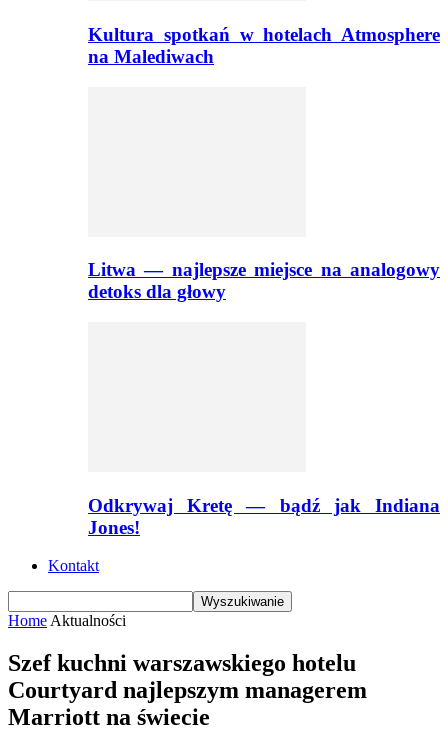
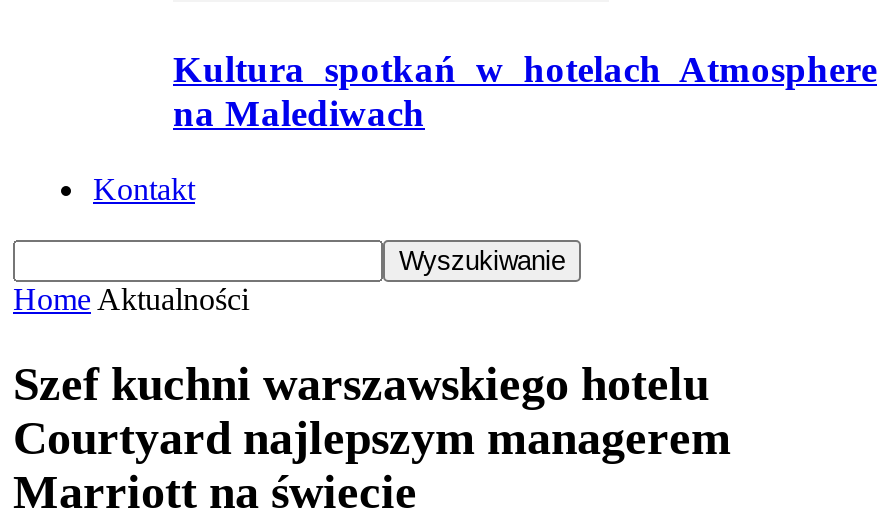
[88,259,440,302] Litwa — najlepsze miejsce na analogowy | detoks dla głowy -> none
[88,495,440,538] Odkrywaj Kretę — bądź jak Indiana | Jones! -> none

